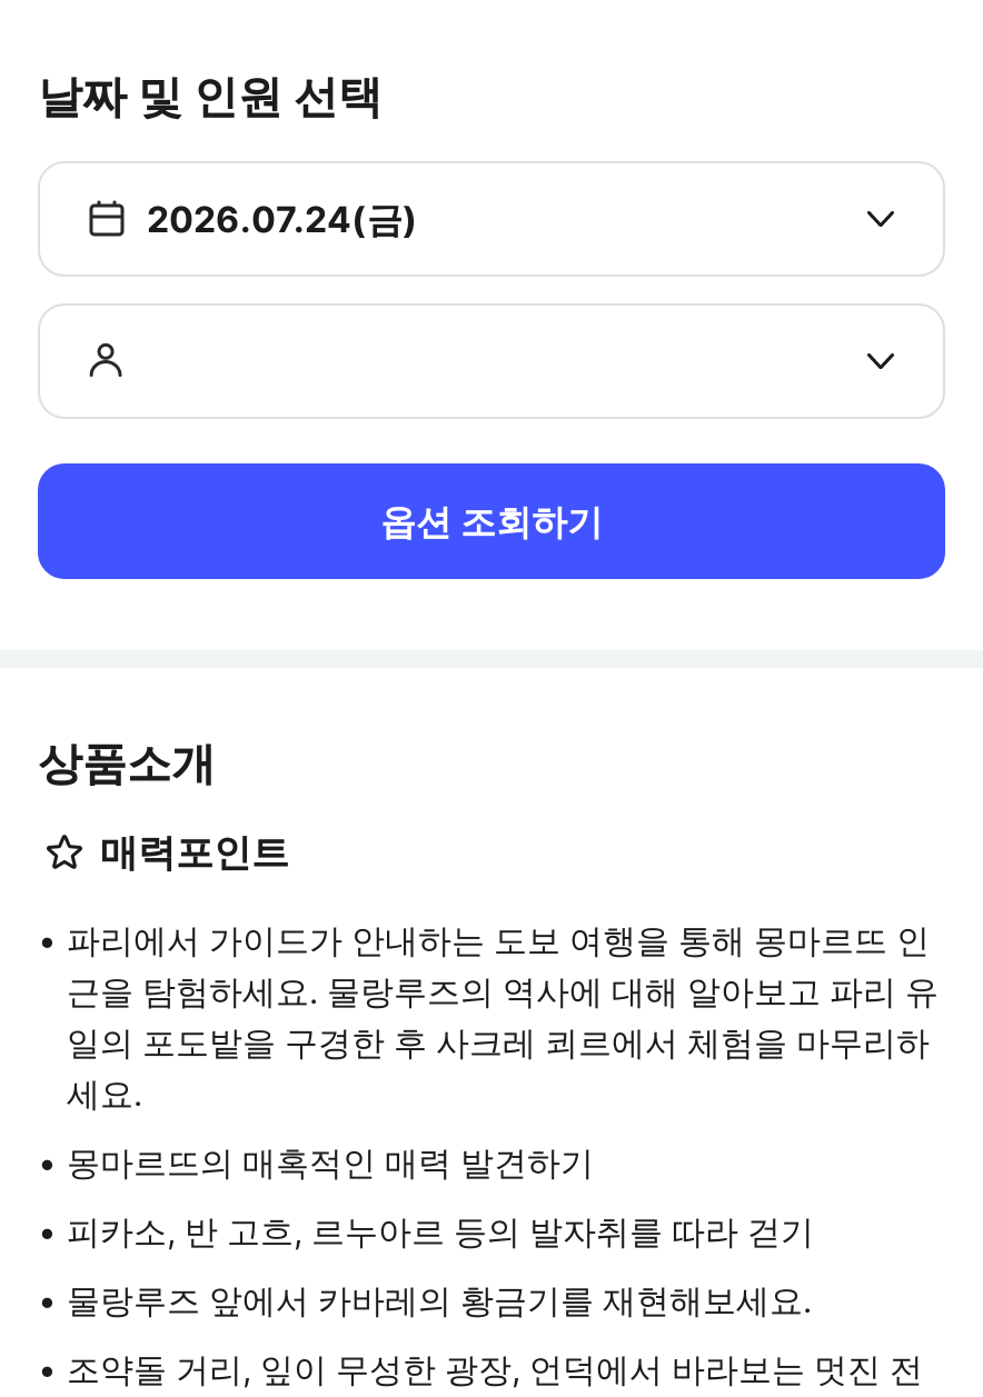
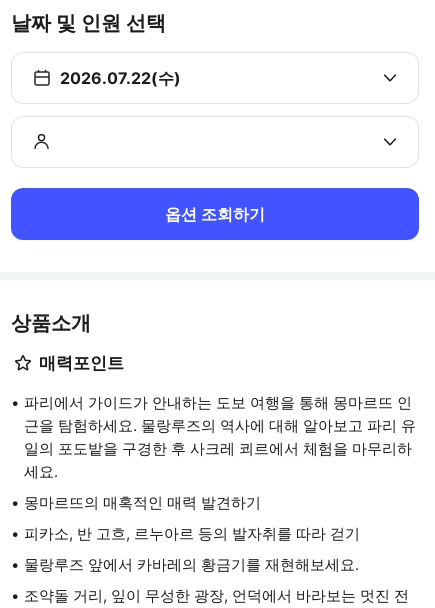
[147,197,418,241] 2026.07.24(금) -> [60,68,181,88] 2026.07.22(수)

